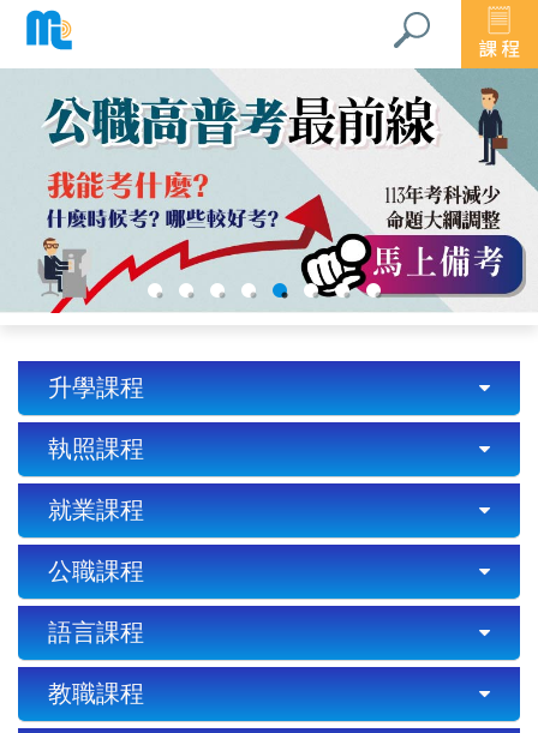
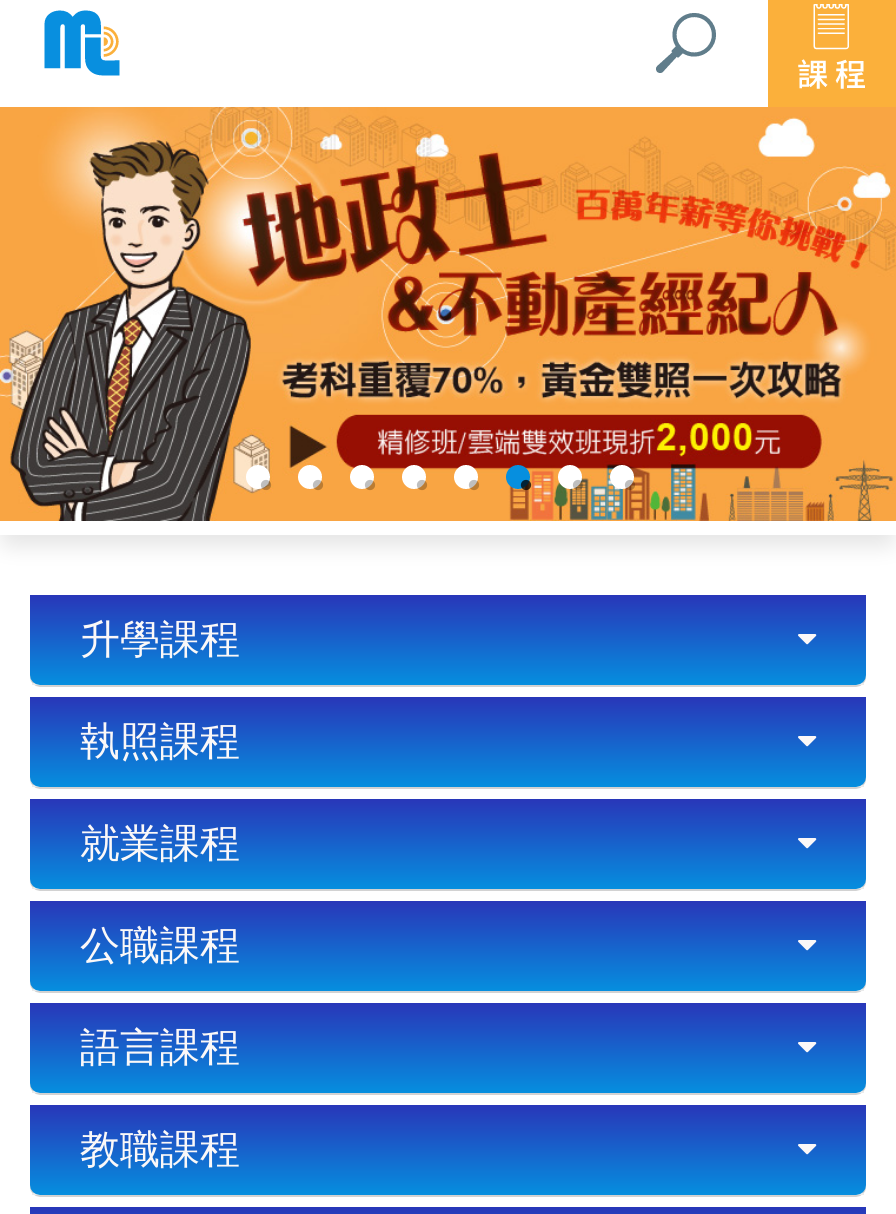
[4,67,534,317] [image] -> [6,105,890,523] [image]

